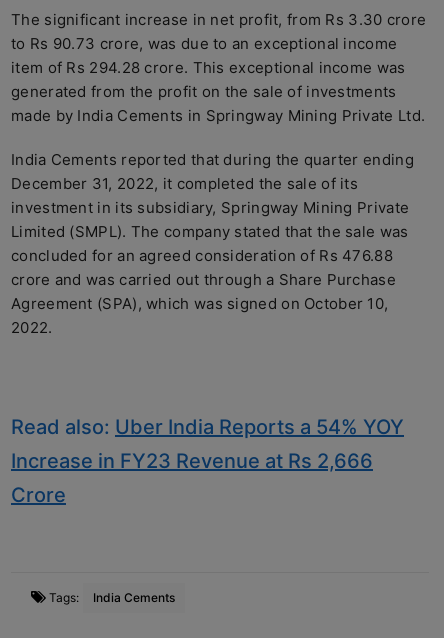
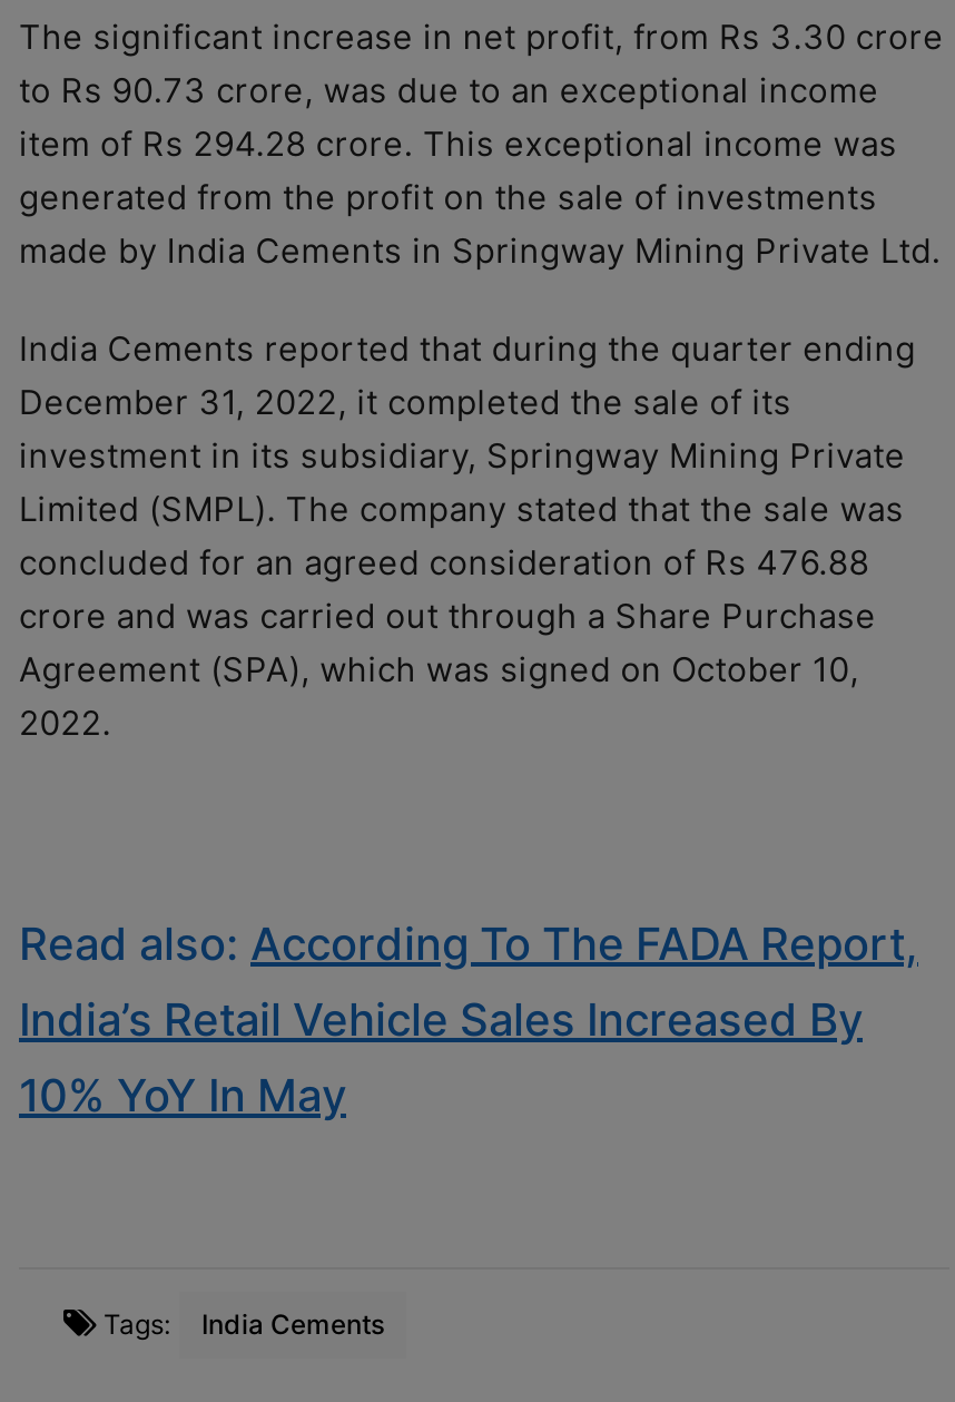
[11,415,404,507] Read also: Uber India Reports a 54% YOY | Increase in FY23 Revenue at Rs 2,666 | Crore -> [19,918,918,1122] Read also: According To The FADA Report, | India’s Retail Vehicle Sales Increased By | 10% YoY In May

